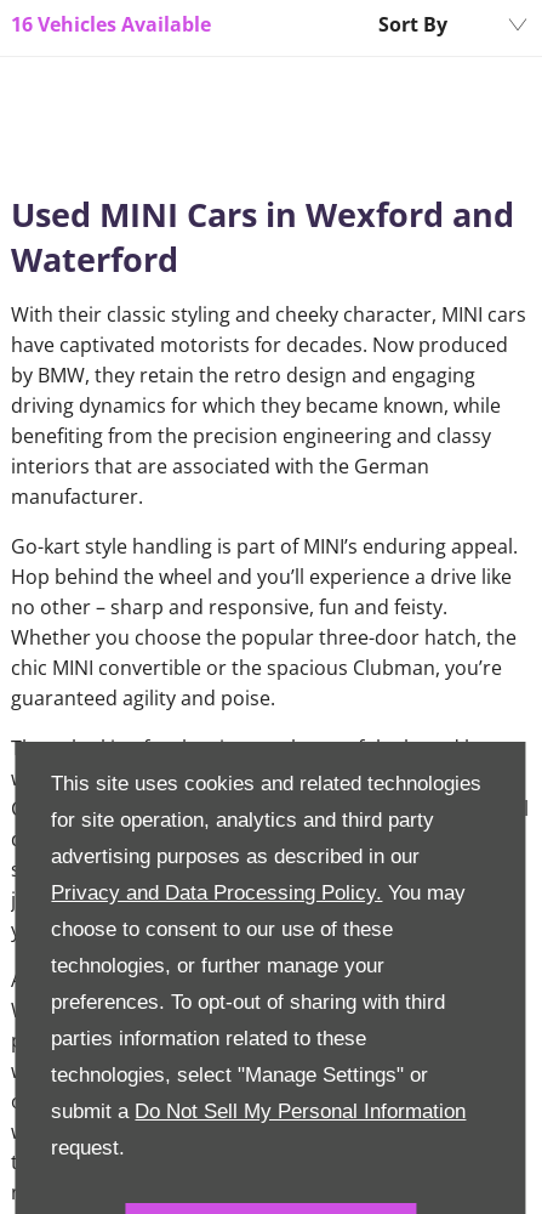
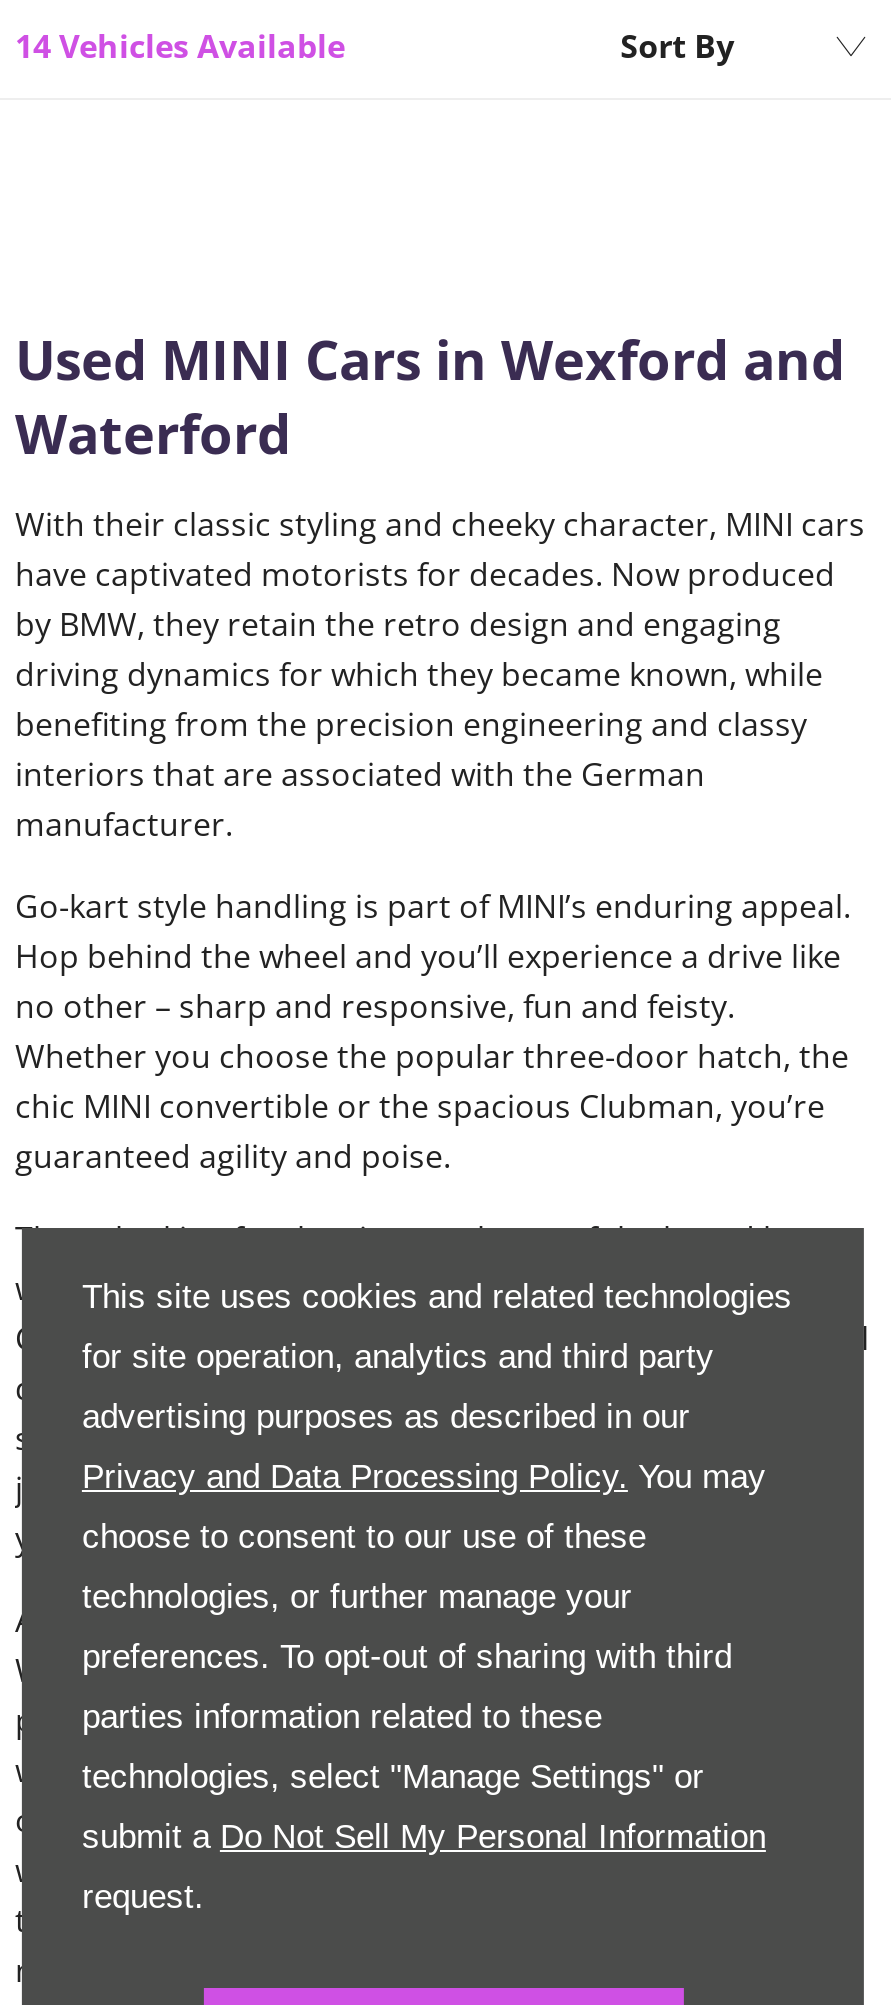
[11,11,211,38] 16 Vehicles Available -> [15,24,345,68] 14 Vehicles Available

